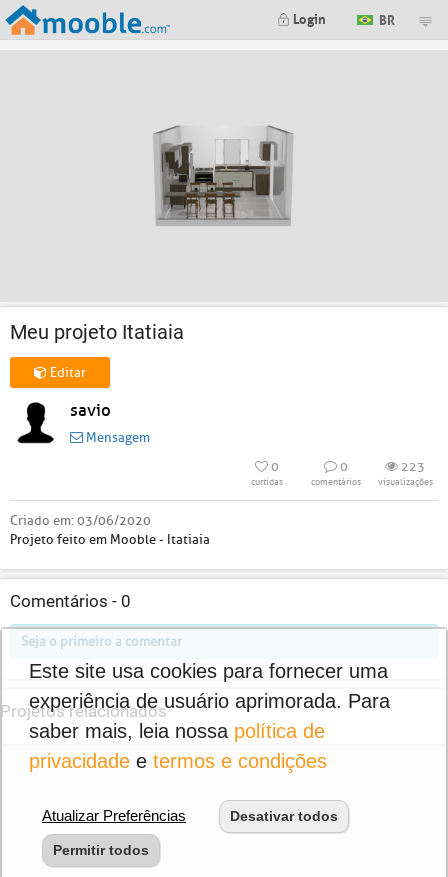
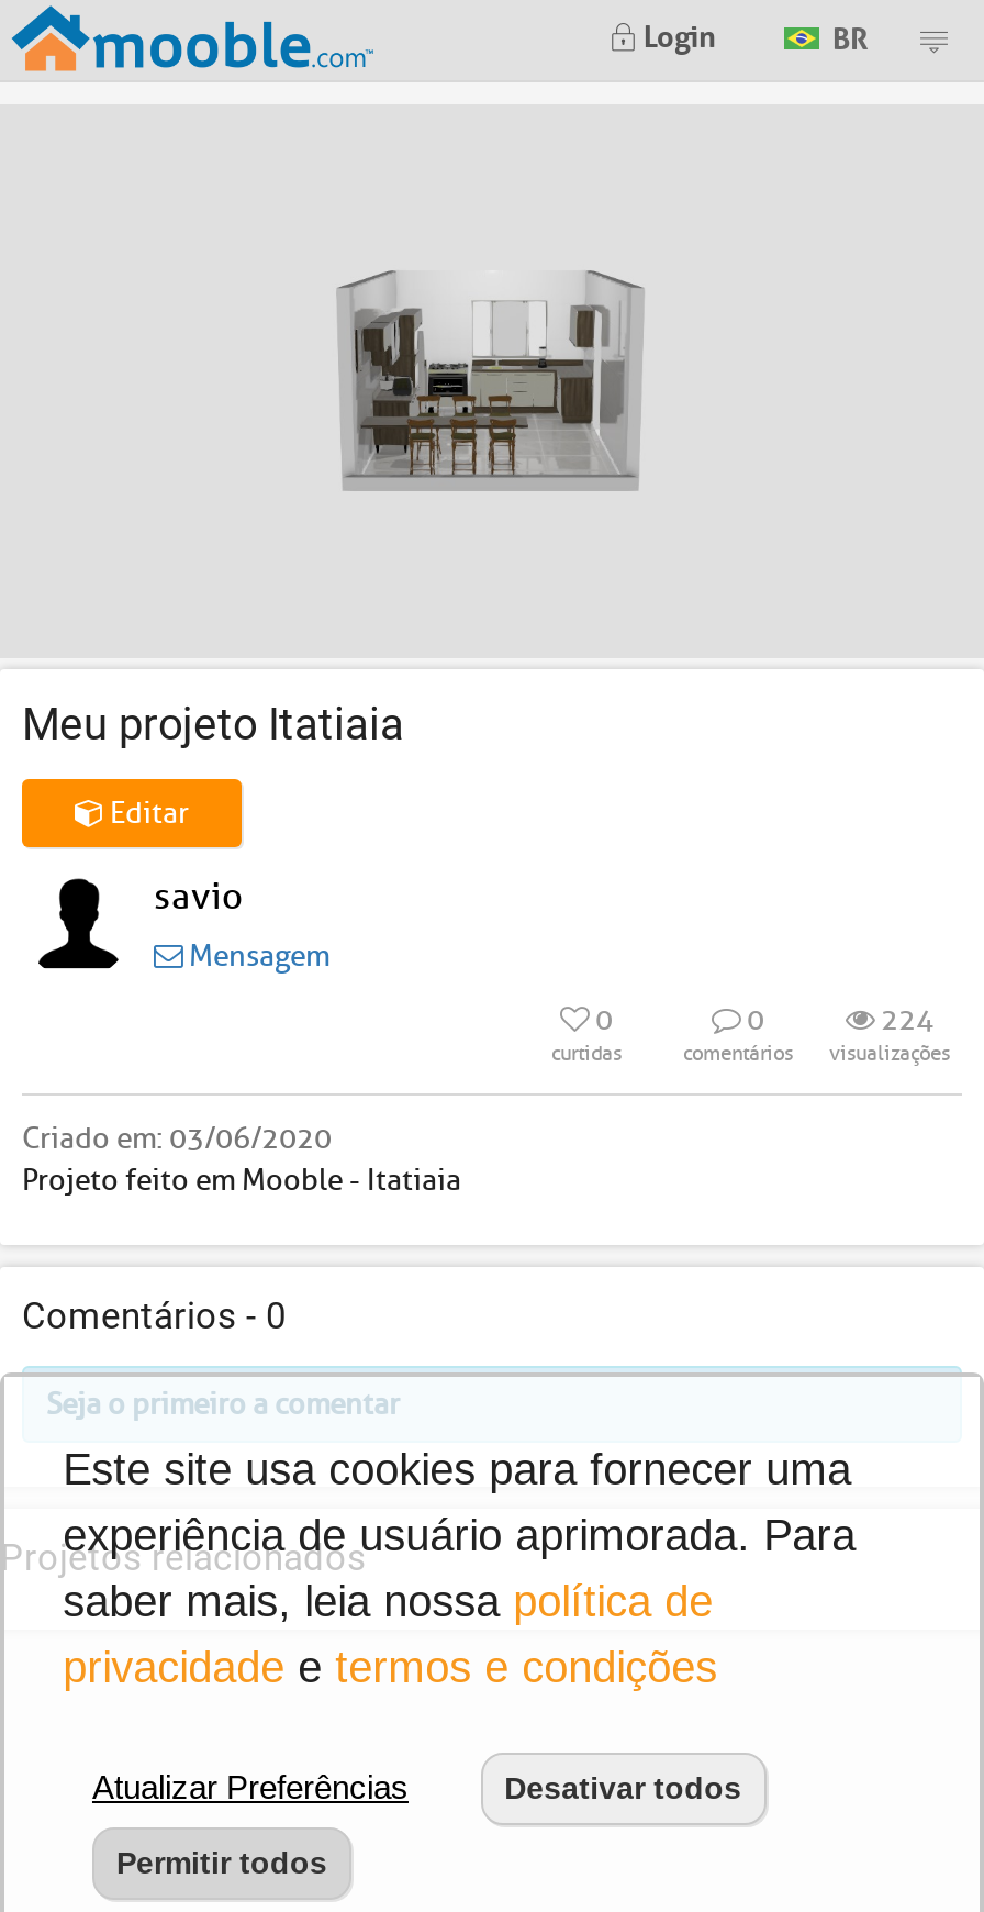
[398,458,425,475] 223 -> [874,1001,933,1038] 224

